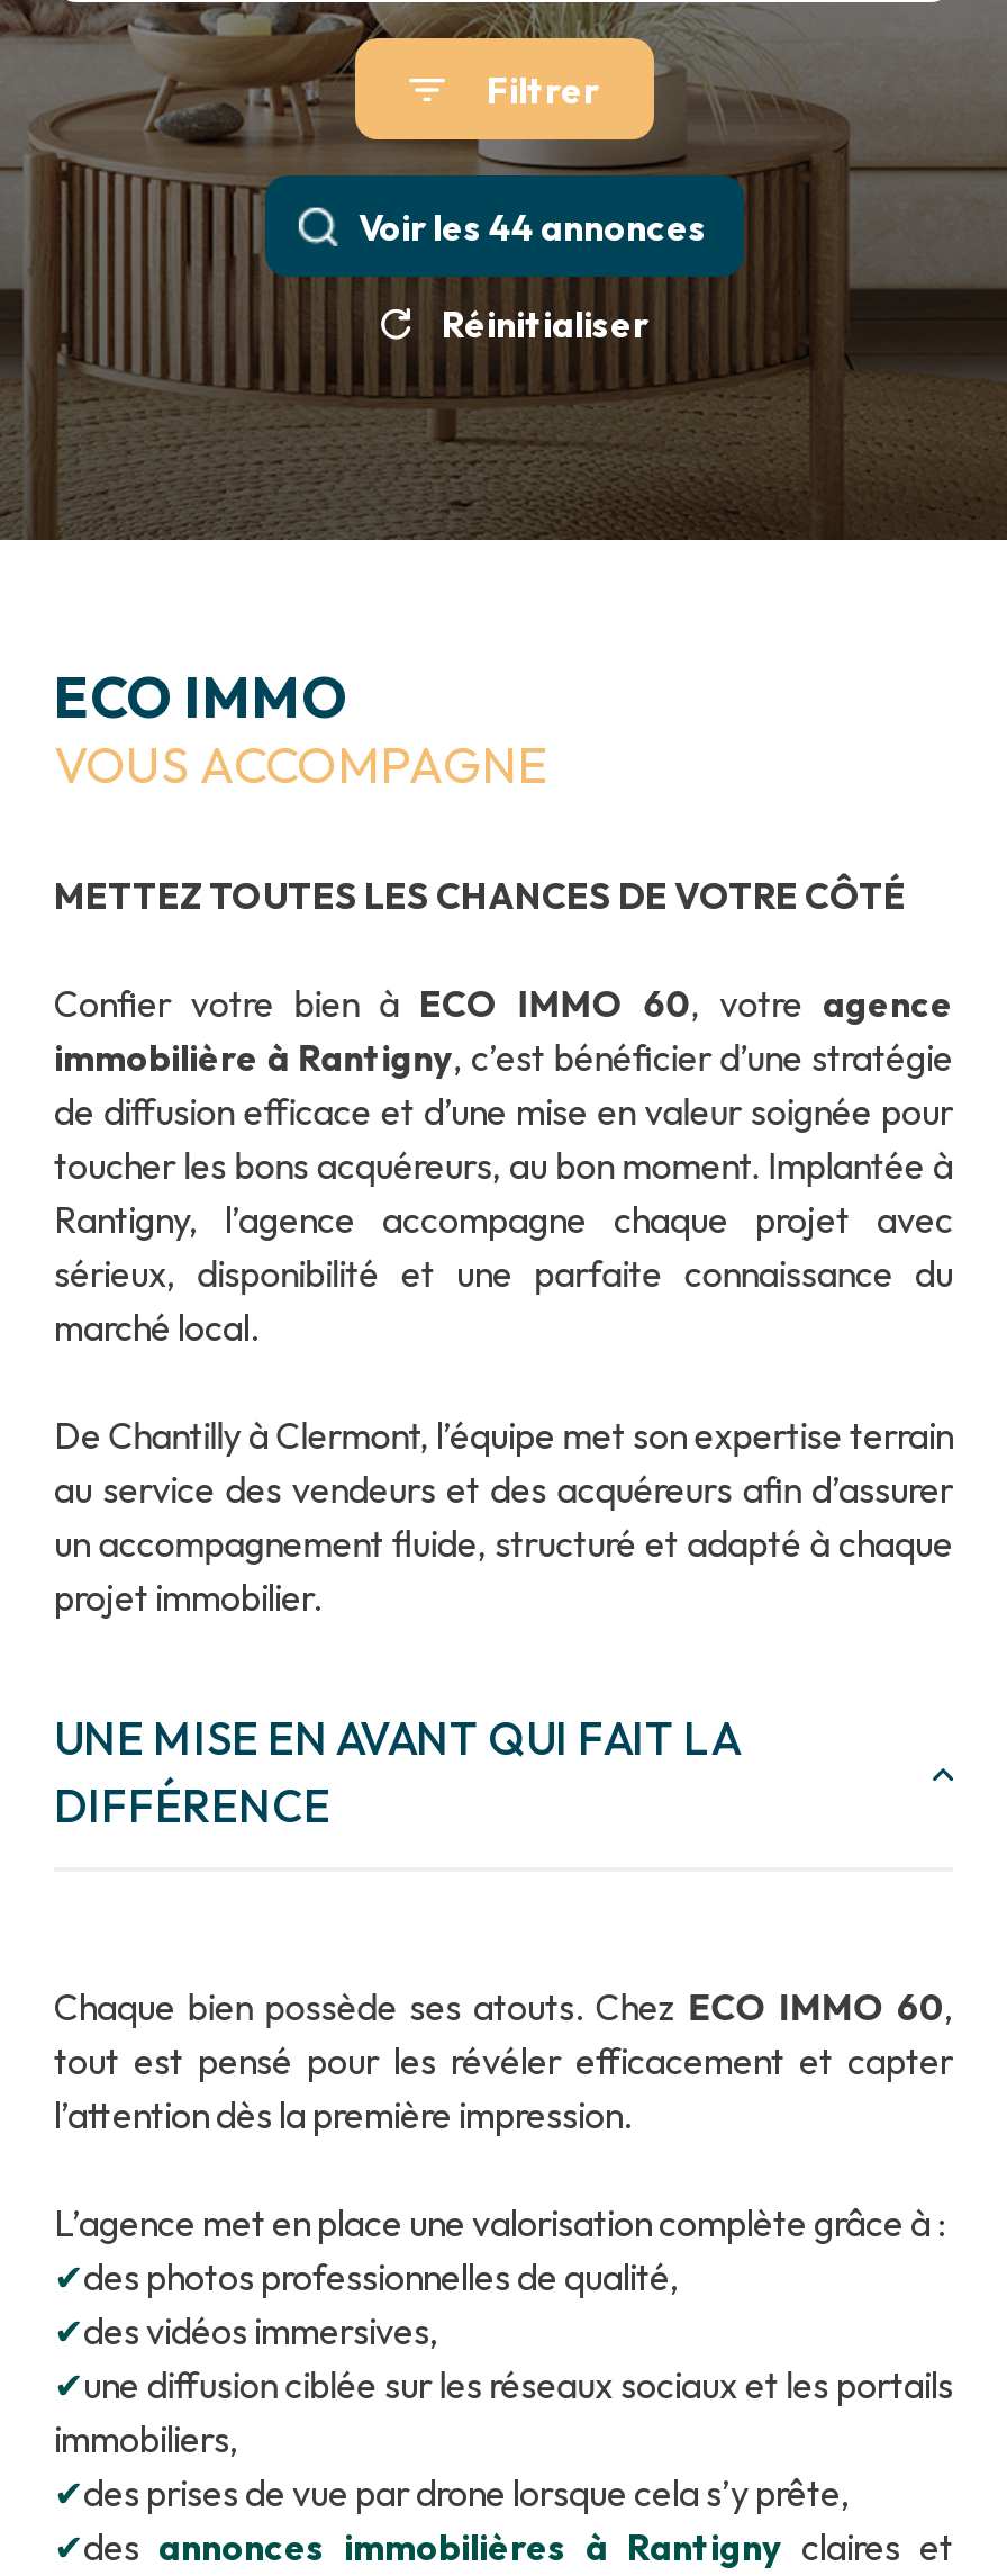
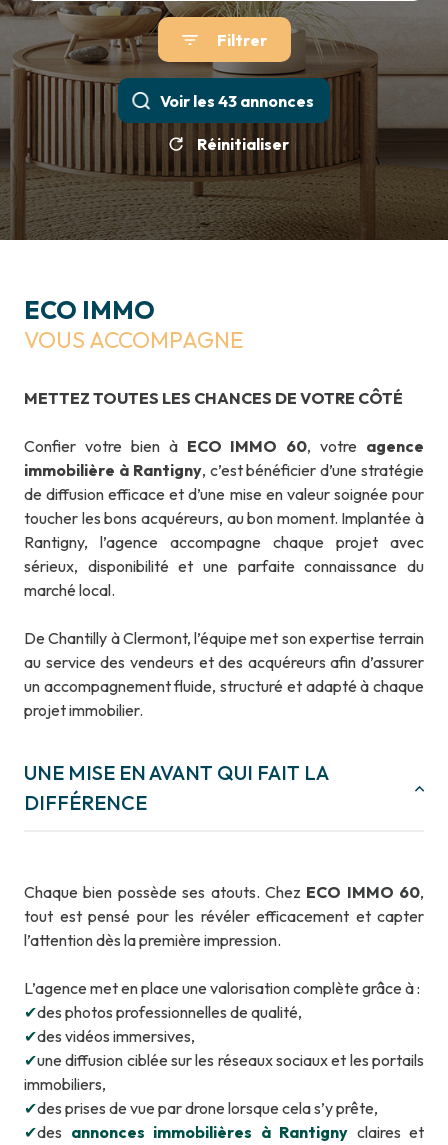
[359,205,707,250] Voir les 44 annonces -> [160,91,314,111] Voir les 43 annonces

